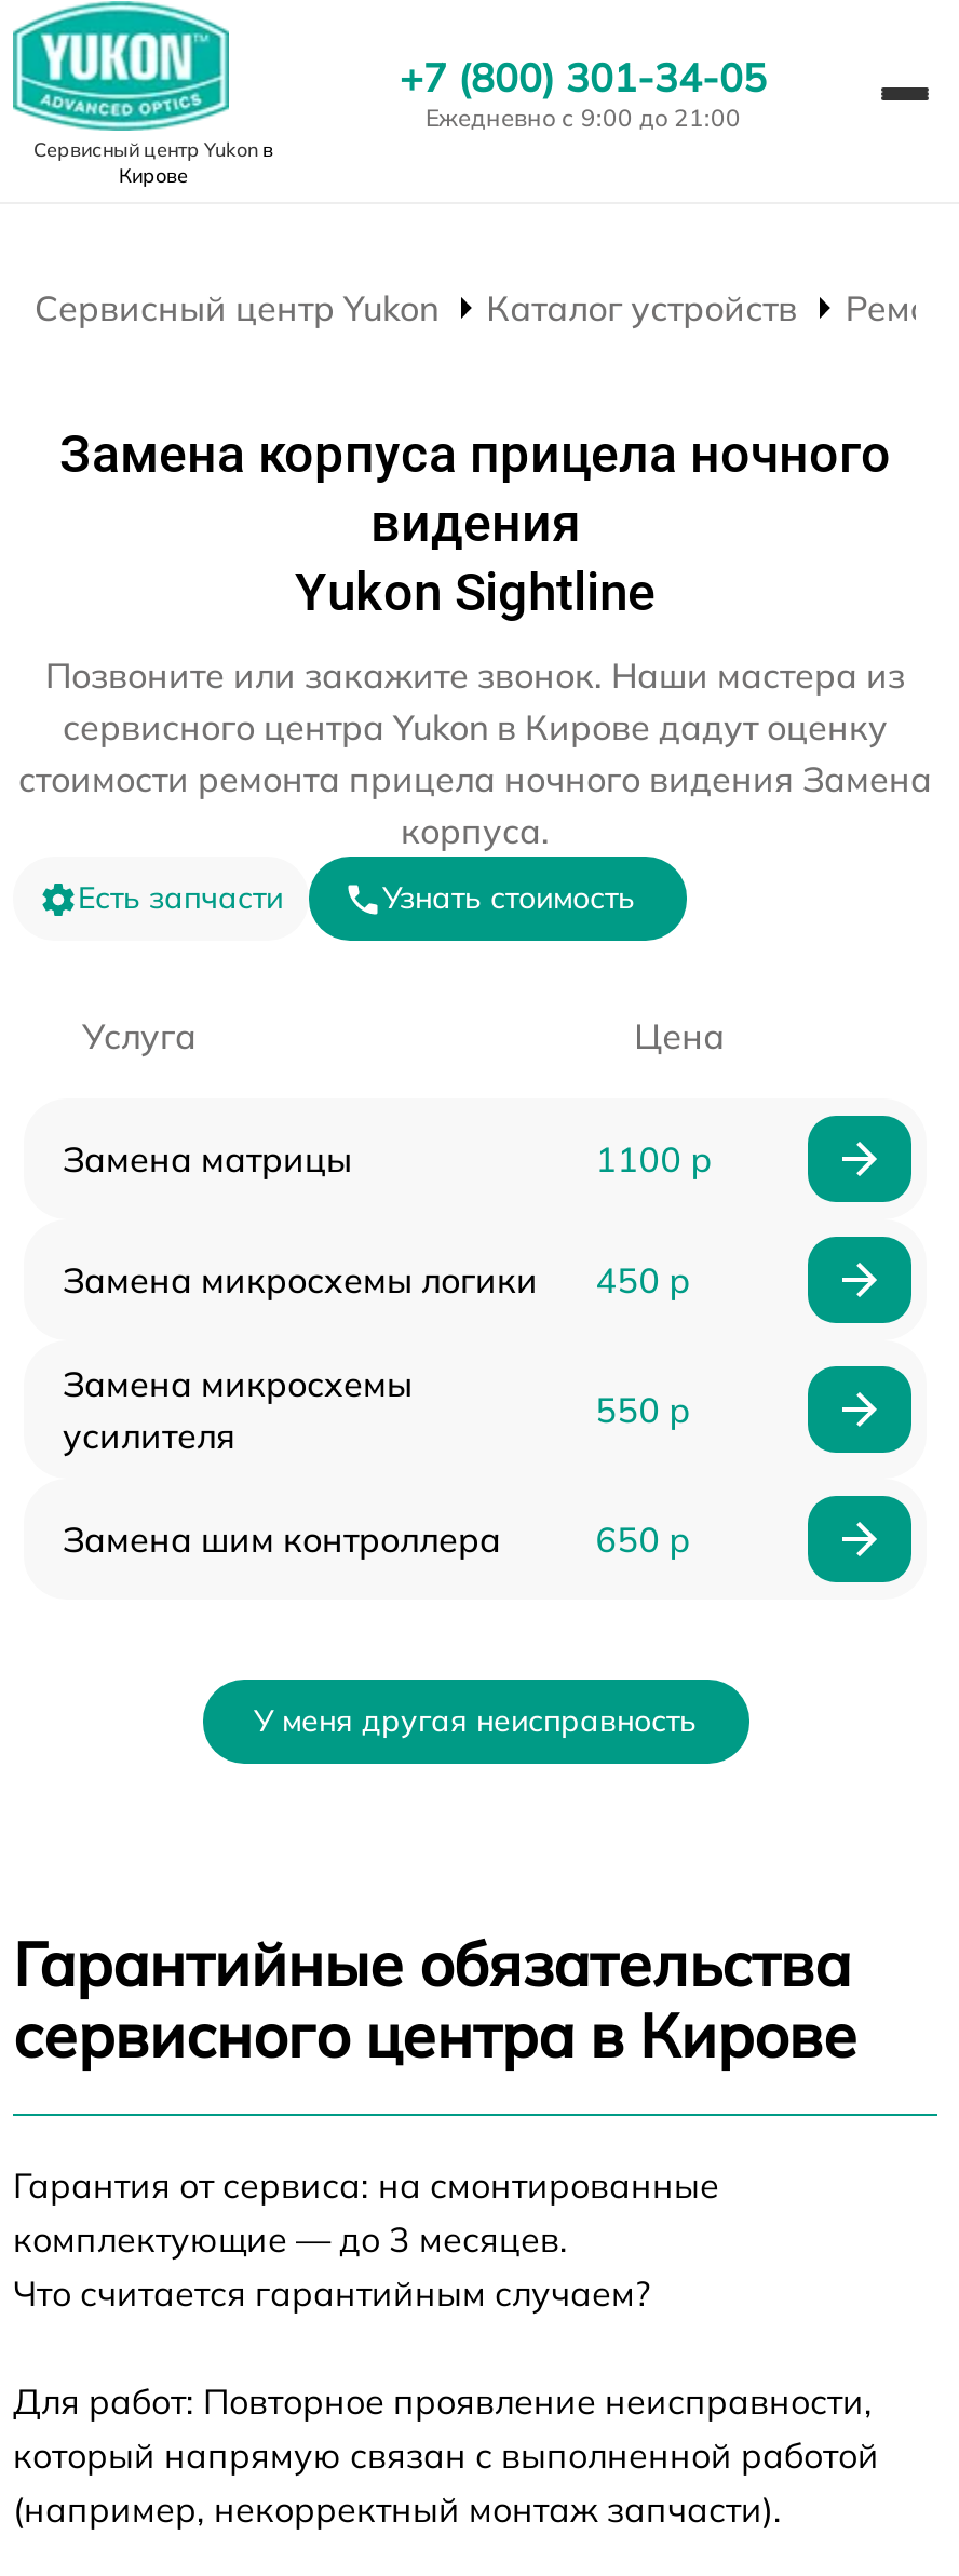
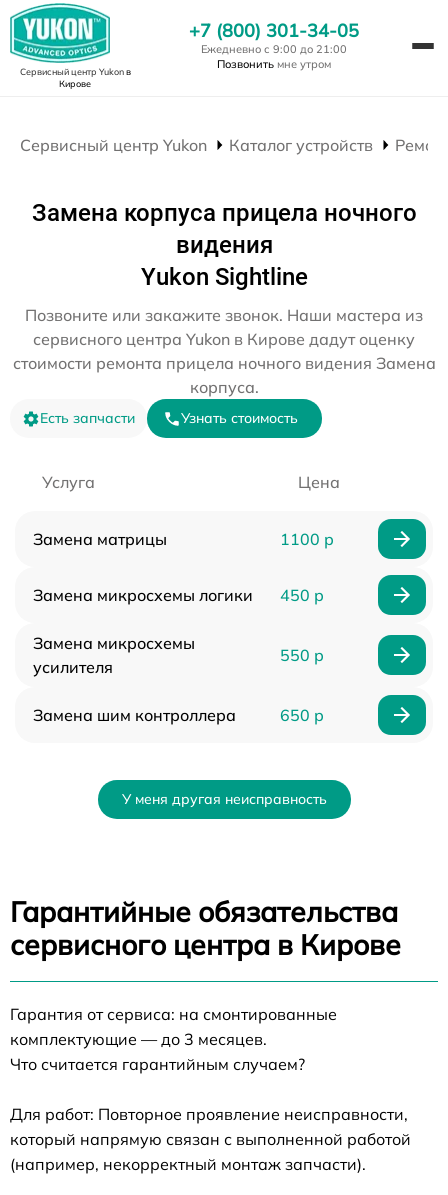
none -> [217,57,331,71] Позвонить мне утром

